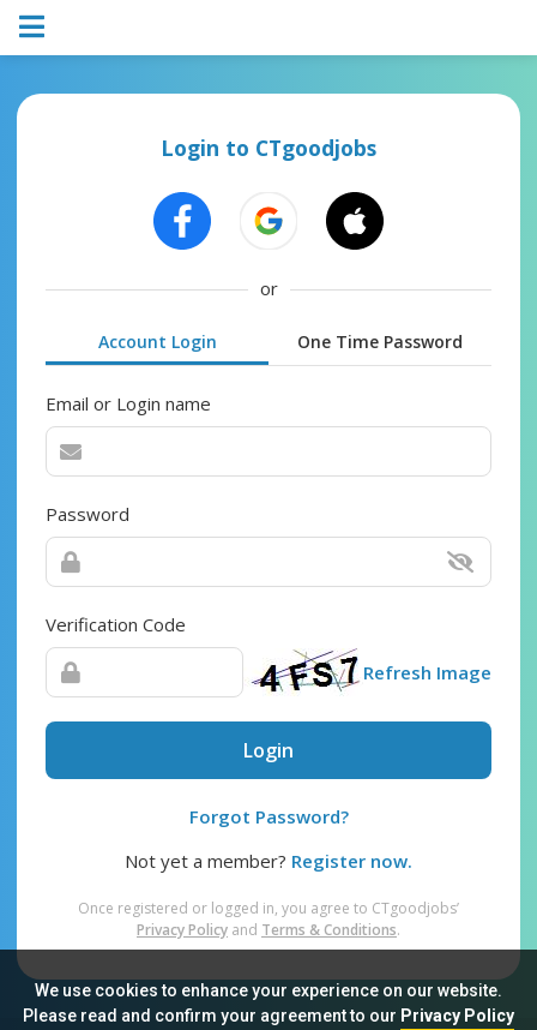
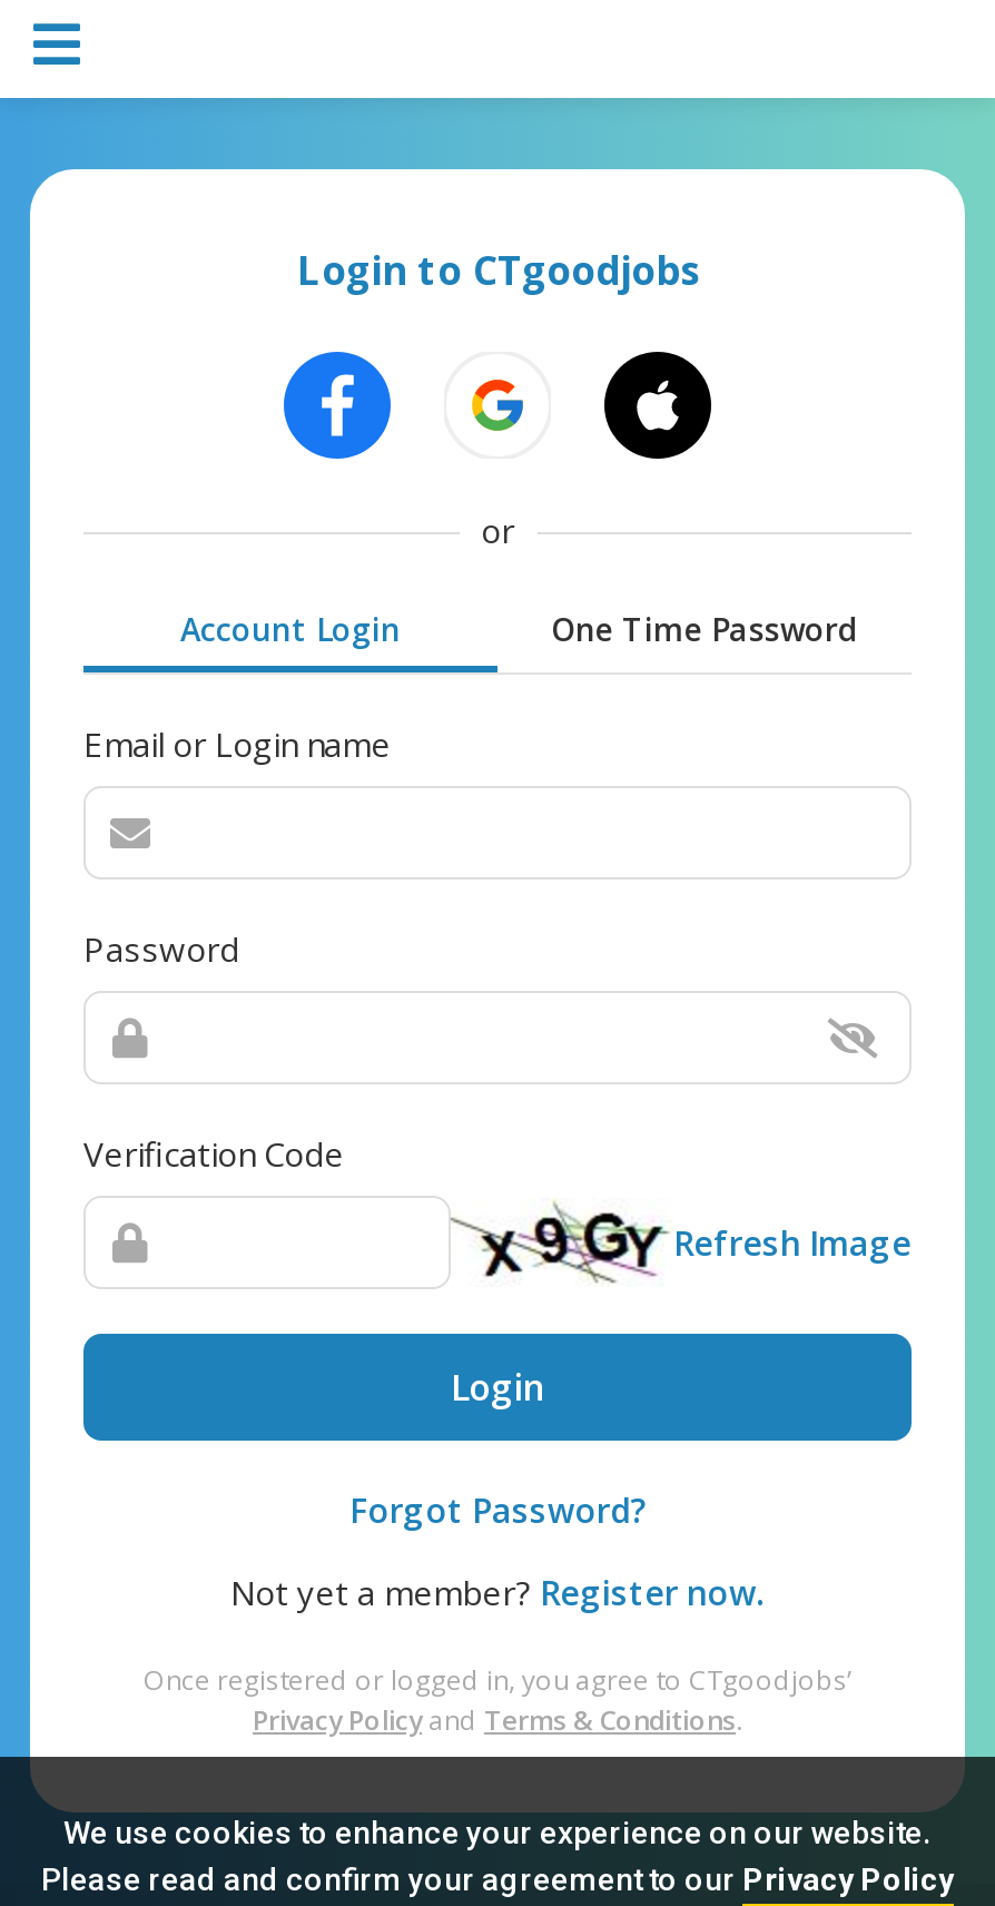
[246,648,360,693] [image] -> [451,1205,667,1285] [image]

